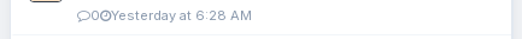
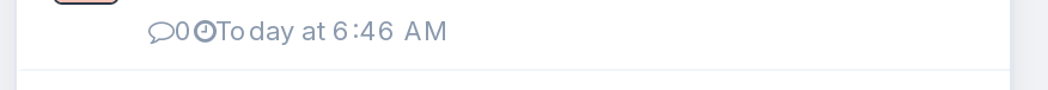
[111,7,252,24] Yesterday at 6:28 AM -> [215,14,447,47] Today at 6:46 AM

